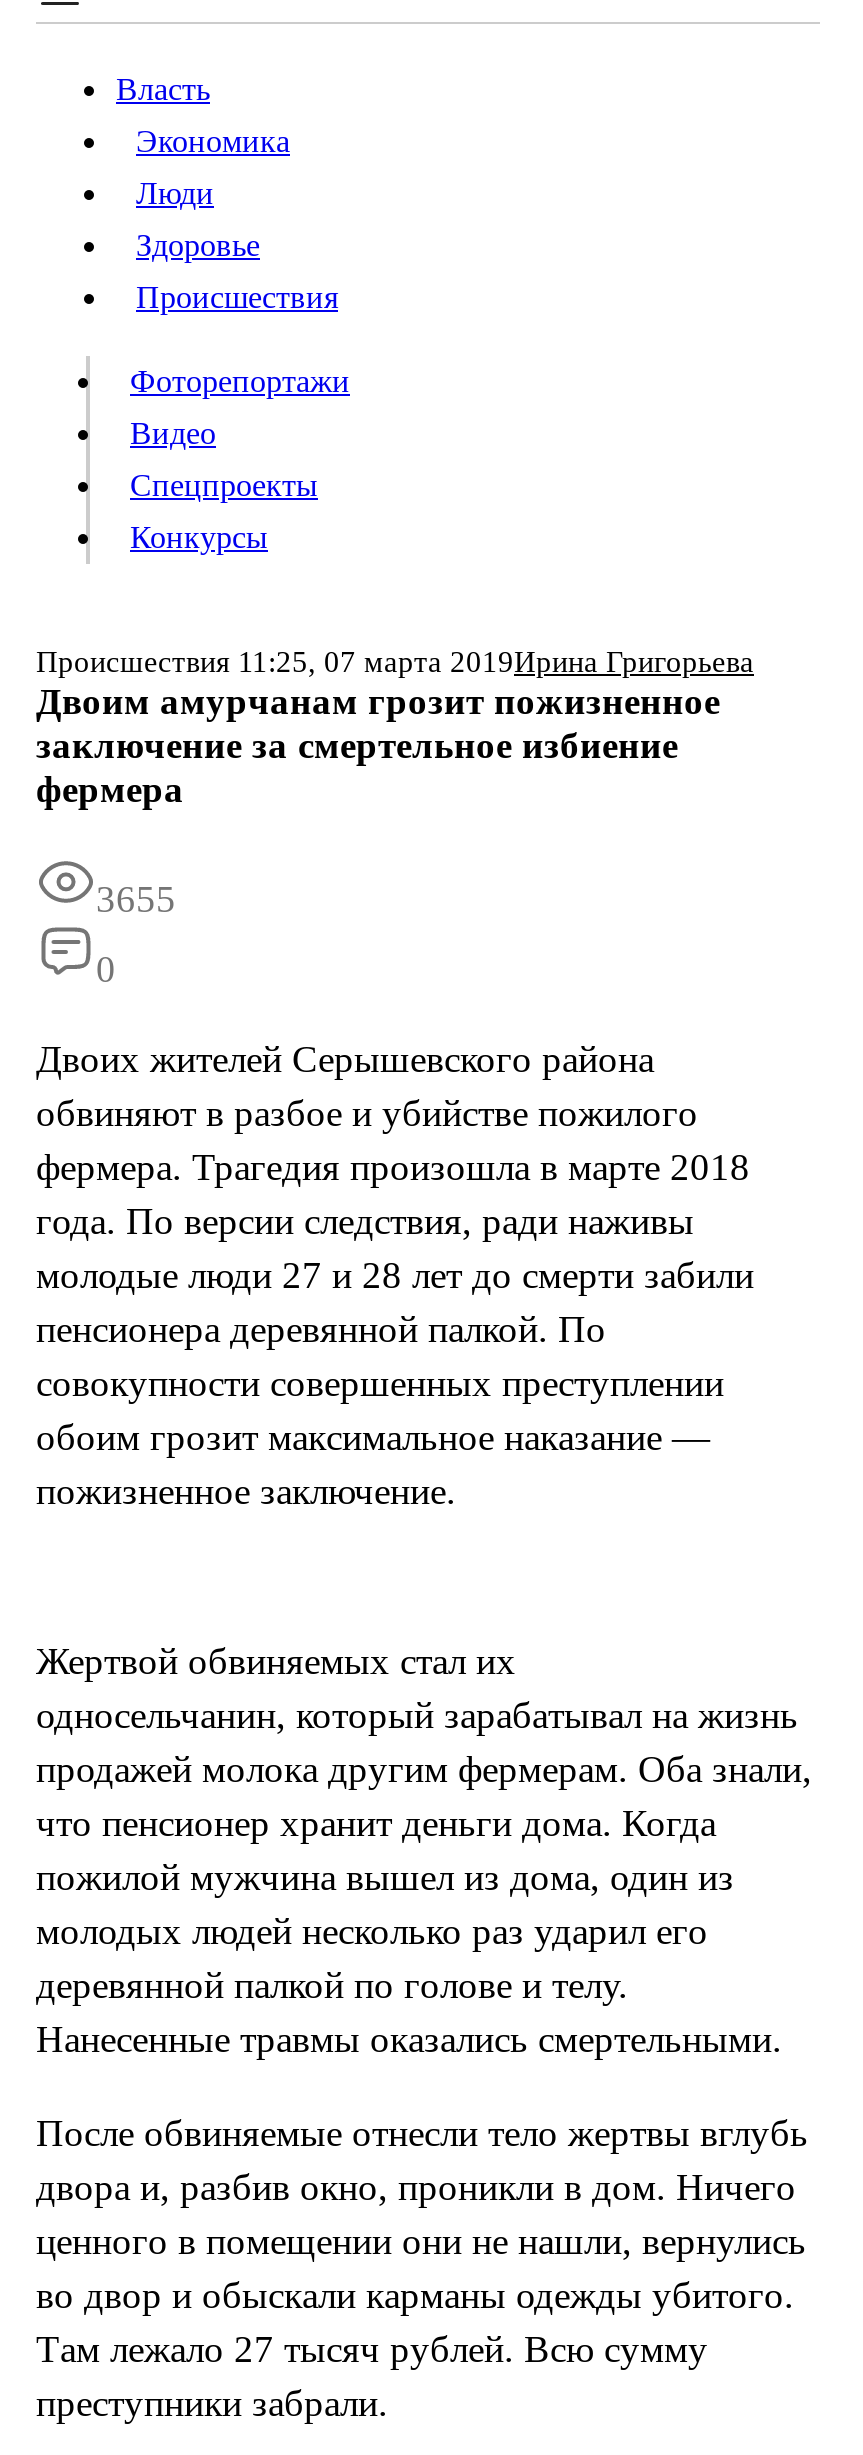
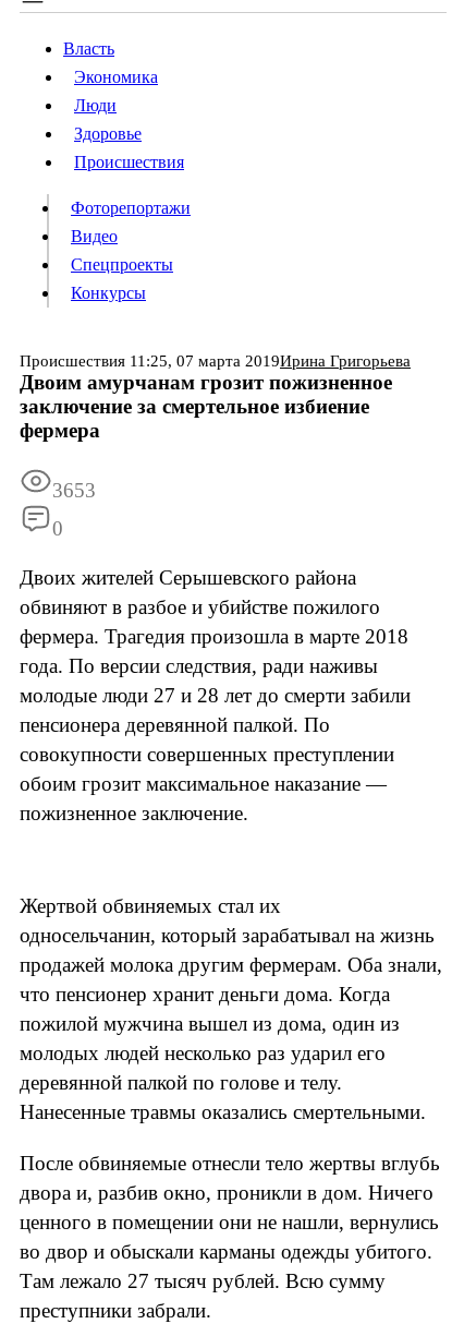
[96,879,176,921] 3655 -> [52,479,96,502] 3653

